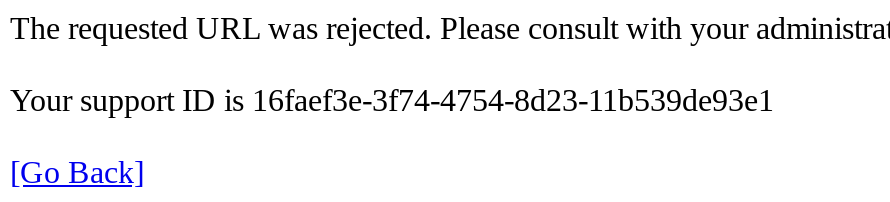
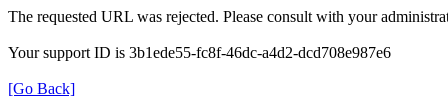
[10,83,774,117] Your support ID is 16faef3e-3f74-4754-8d23-11b539de93e1 -> [8,44,391,61] Your support ID is 3b1ede55-fc8f-46dc-a4d2-dcd708e987e6

